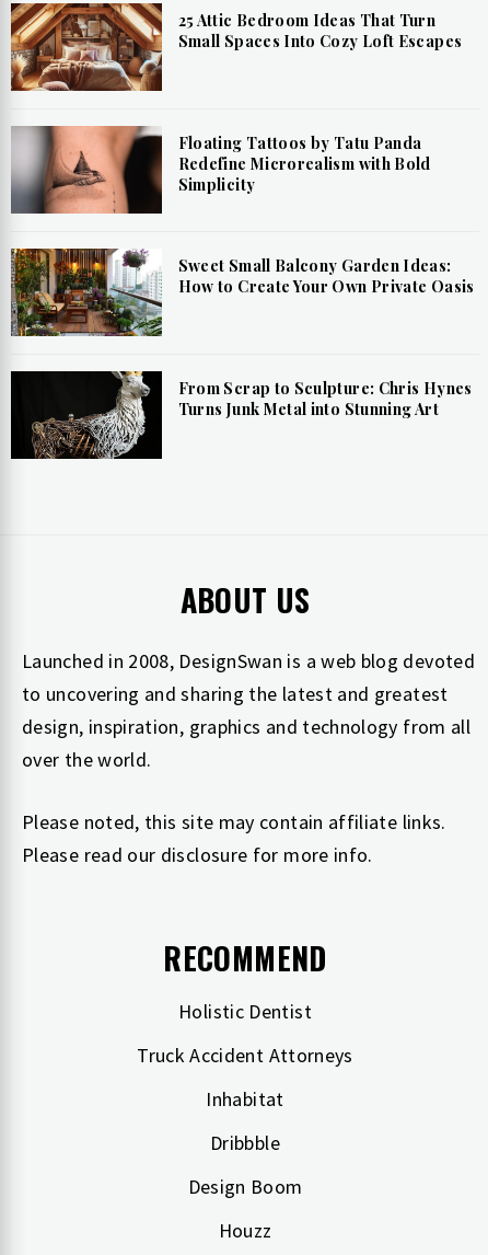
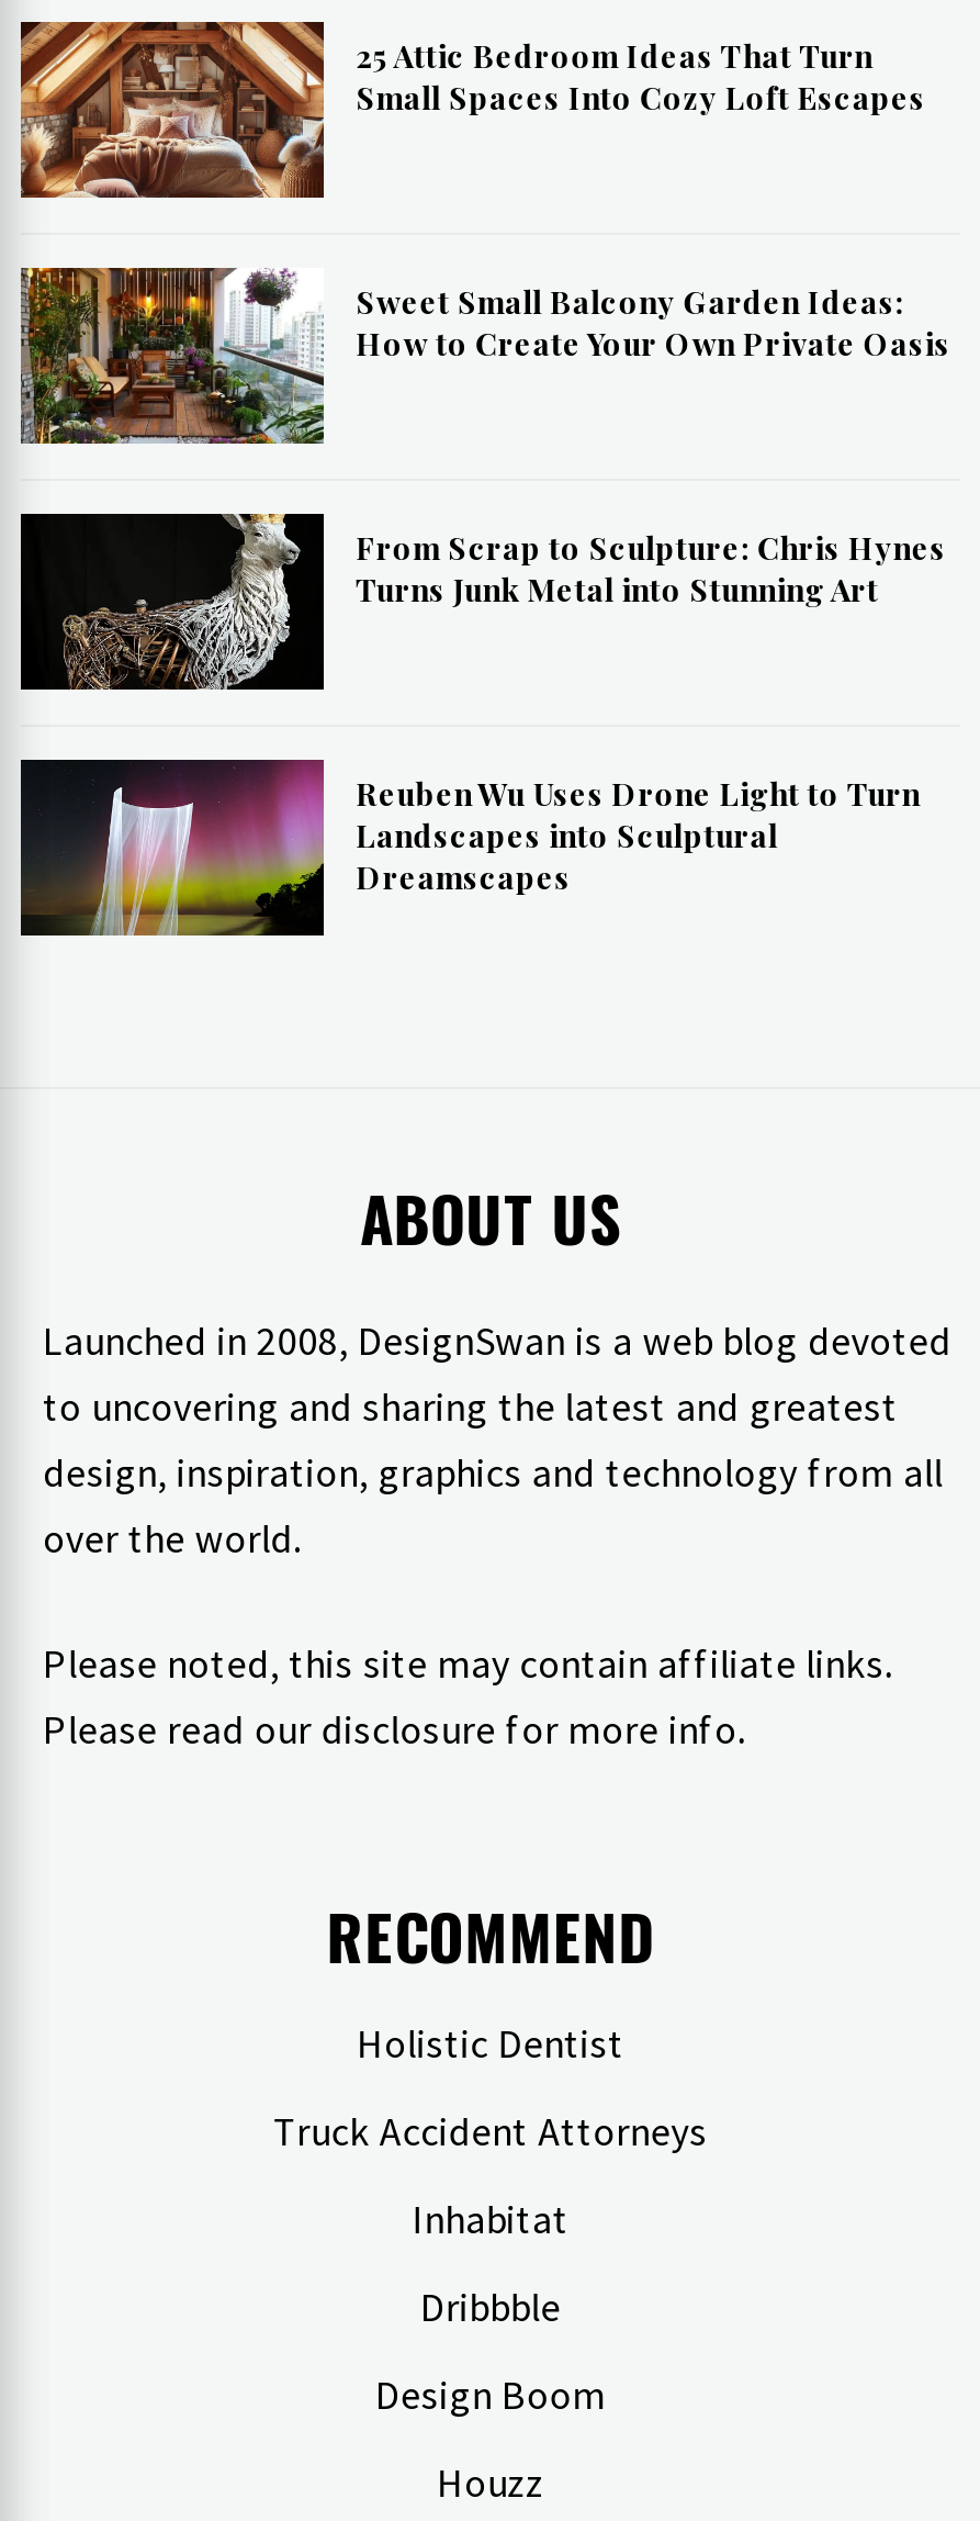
[12,126,431,215] [image] | Floating Tattoos by Tatu Panda | Redefine Microrealism with Bold | Simplicity -> none
moved [10,245,474,420] -> [19,261,951,611]: [image] | Sweet Small Balcony Garden Ideas: | How to Create Your Own Private Oasis | From Scrap to Sculpture: Chris Hynes | Turns Junk Metal into Stunning Art
none -> [21,758,921,938] [image] | Reuben Wu Uses Drone Light to Turn | Landscapes into Sculptural | Dreamscapes

